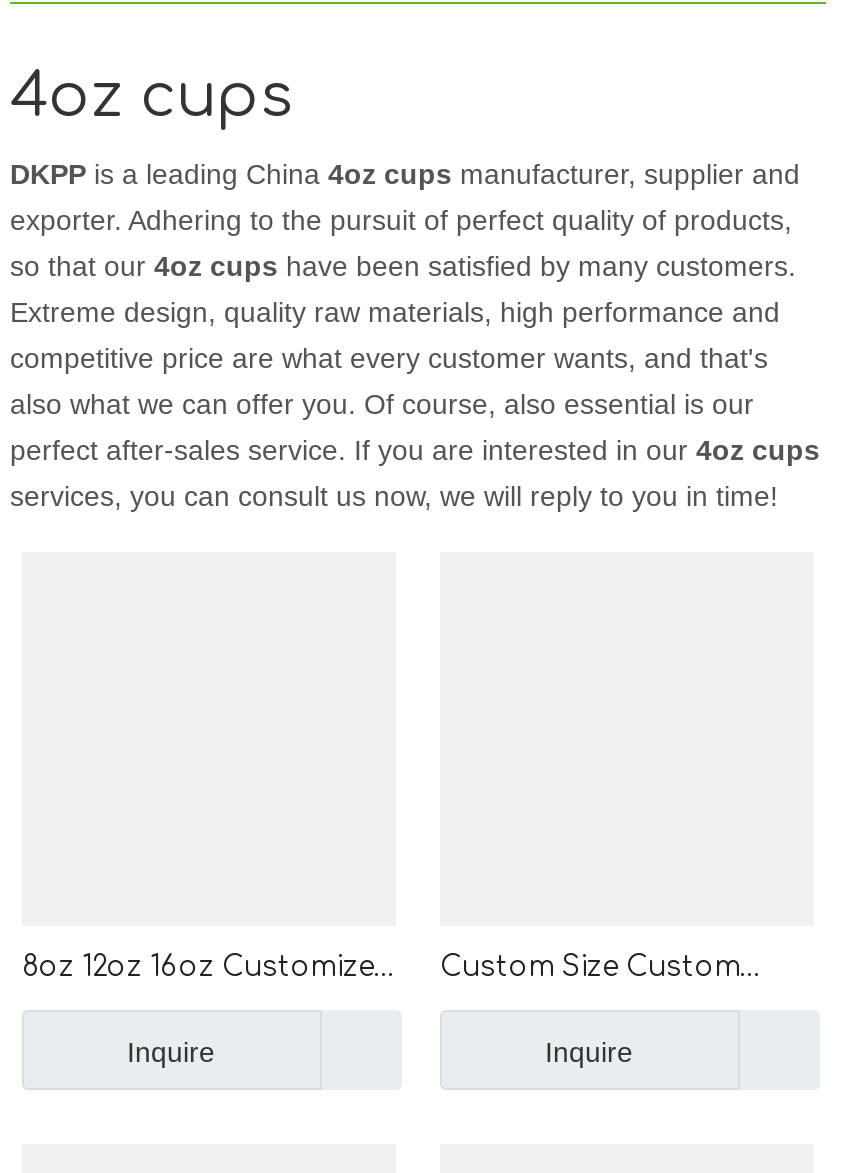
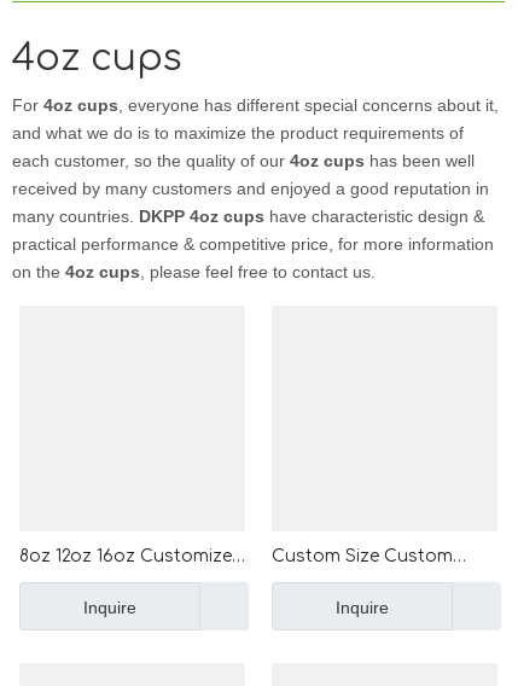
[10,158,820,512] DKPP is a leading China 4oz cups manufacturer, supplier and | exporter. Adhering to the pursuit of perfect quality of products, | so that our 4oz cups have been satisfied by many customers. | Extreme design, quality raw materials, high performance and | competitive price are what every customer wants, and that's | also what we can offer you. Of course, also essential is our | perfect after-sales service. If you are interested in our 4oz cups | services, you can consult us now, we will reply to you in time! -> [12,95,499,281] For 4oz cups, everyone has different special concerns about it, | and what we do is to maximize the product requirements of | each customer, so the quality of our 4oz cups has been well | received by many customers and enjoyed a good reputation in | many countries. DKPP 4oz cups have characteristic design & | practical performance & competitive price, for more information | on the 4oz cups, please feel free to contact us.

